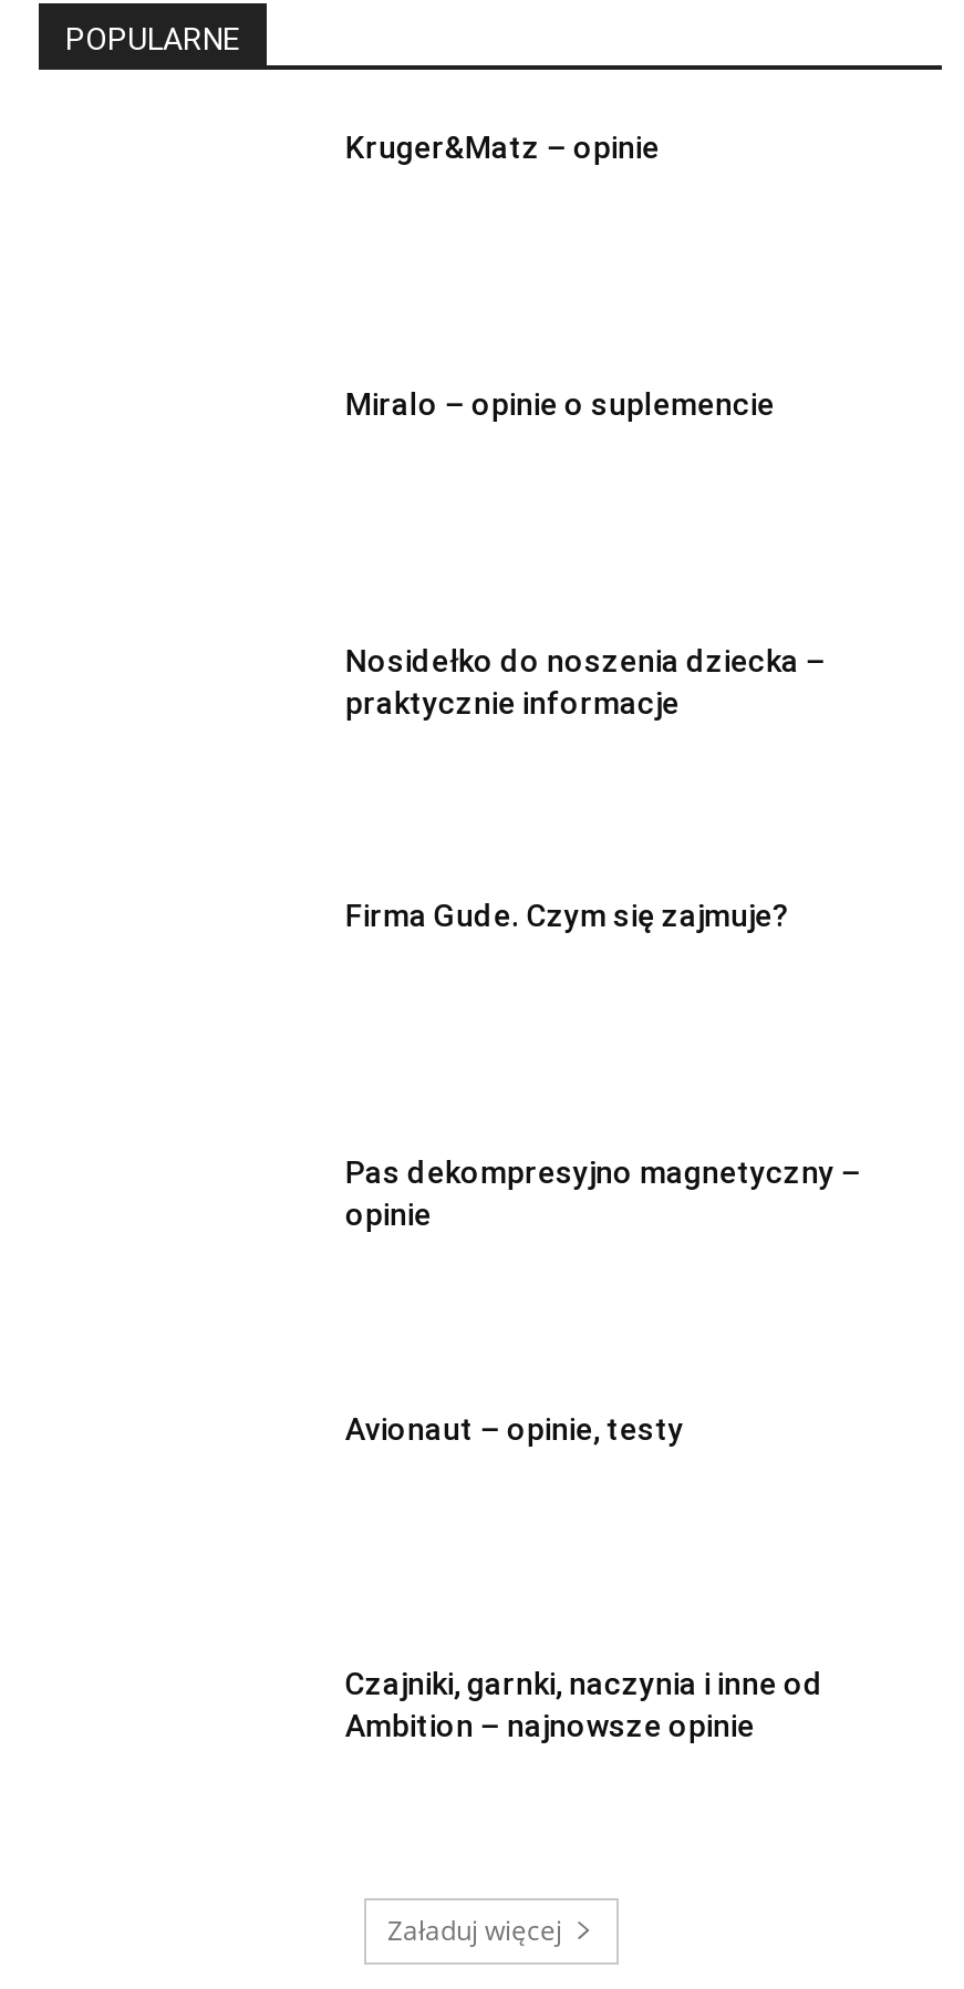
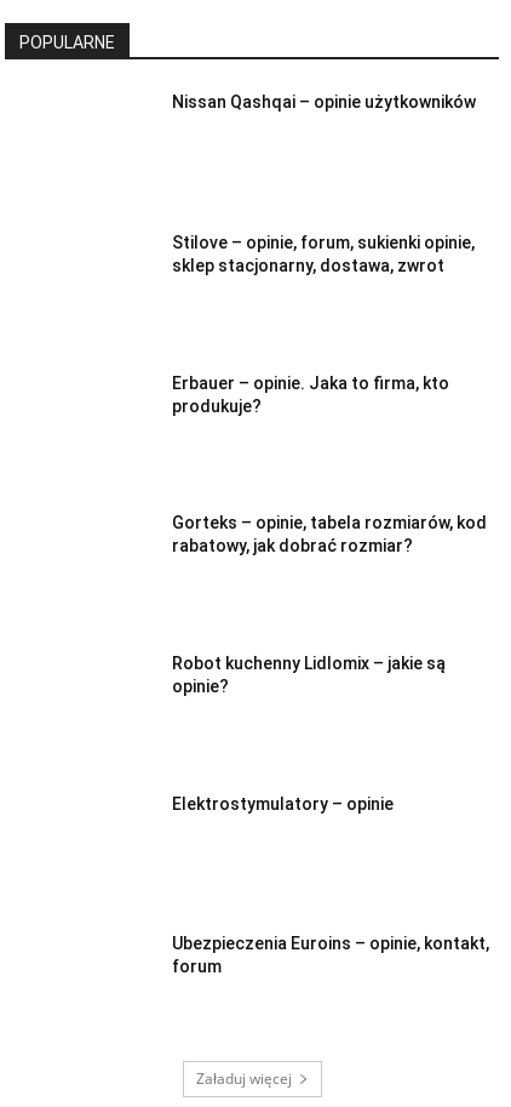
[345,130,659,165] Kruger&Matz – opinie -> [172,92,476,112] Nissan Qashqai – opinie użytkowników
[345,386,775,421] Miralo – opinie o suplemencie -> [172,233,475,275] Stilove – opinie, forum, sukienki opinie, | sklep stacjonarny, dostawa, zwrot
[345,642,825,720] Nosidełko do noszenia dziecka – | praktycznie informacje -> [172,373,450,415] Erbauer – opinie. Jaka to firma, kto | produkuje?
[345,898,790,934] Firma Gude. Czym się zajmuje? -> [172,513,487,556] Gorteks – opinie, tabela rozmiarów, kod | rabatowy, jak dobrać rozmiar?
[345,1154,861,1232] Pas dekompresyjno magnetyczny – | opinie -> [172,653,446,696] Robot kuchenny Lidlomix – jakie są | opinie?
[345,1410,684,1446] Avionaut – opinie, testy -> [172,794,394,813] Elektrostymulatory – opinie
[345,1666,823,1744] Czajniki, garnki, naczynia i inne od | Ambition – najnowsze opinie -> [172,934,490,976] Ubezpieczenia Euroins – opinie, kontakt, | forum

